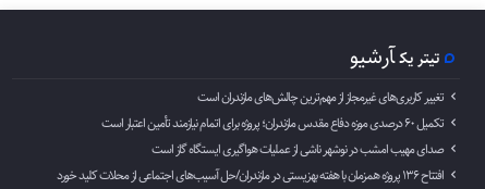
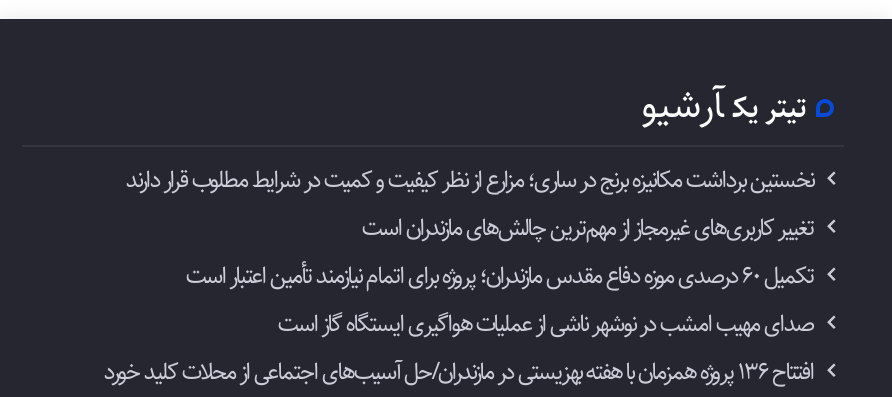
none -> [126,160,814,198] نخستین برداشت مکانیزه برنج در ساری؛ مزارع از نظر کیفیت و کمیت در شرایط مطلوب قرار دارند

